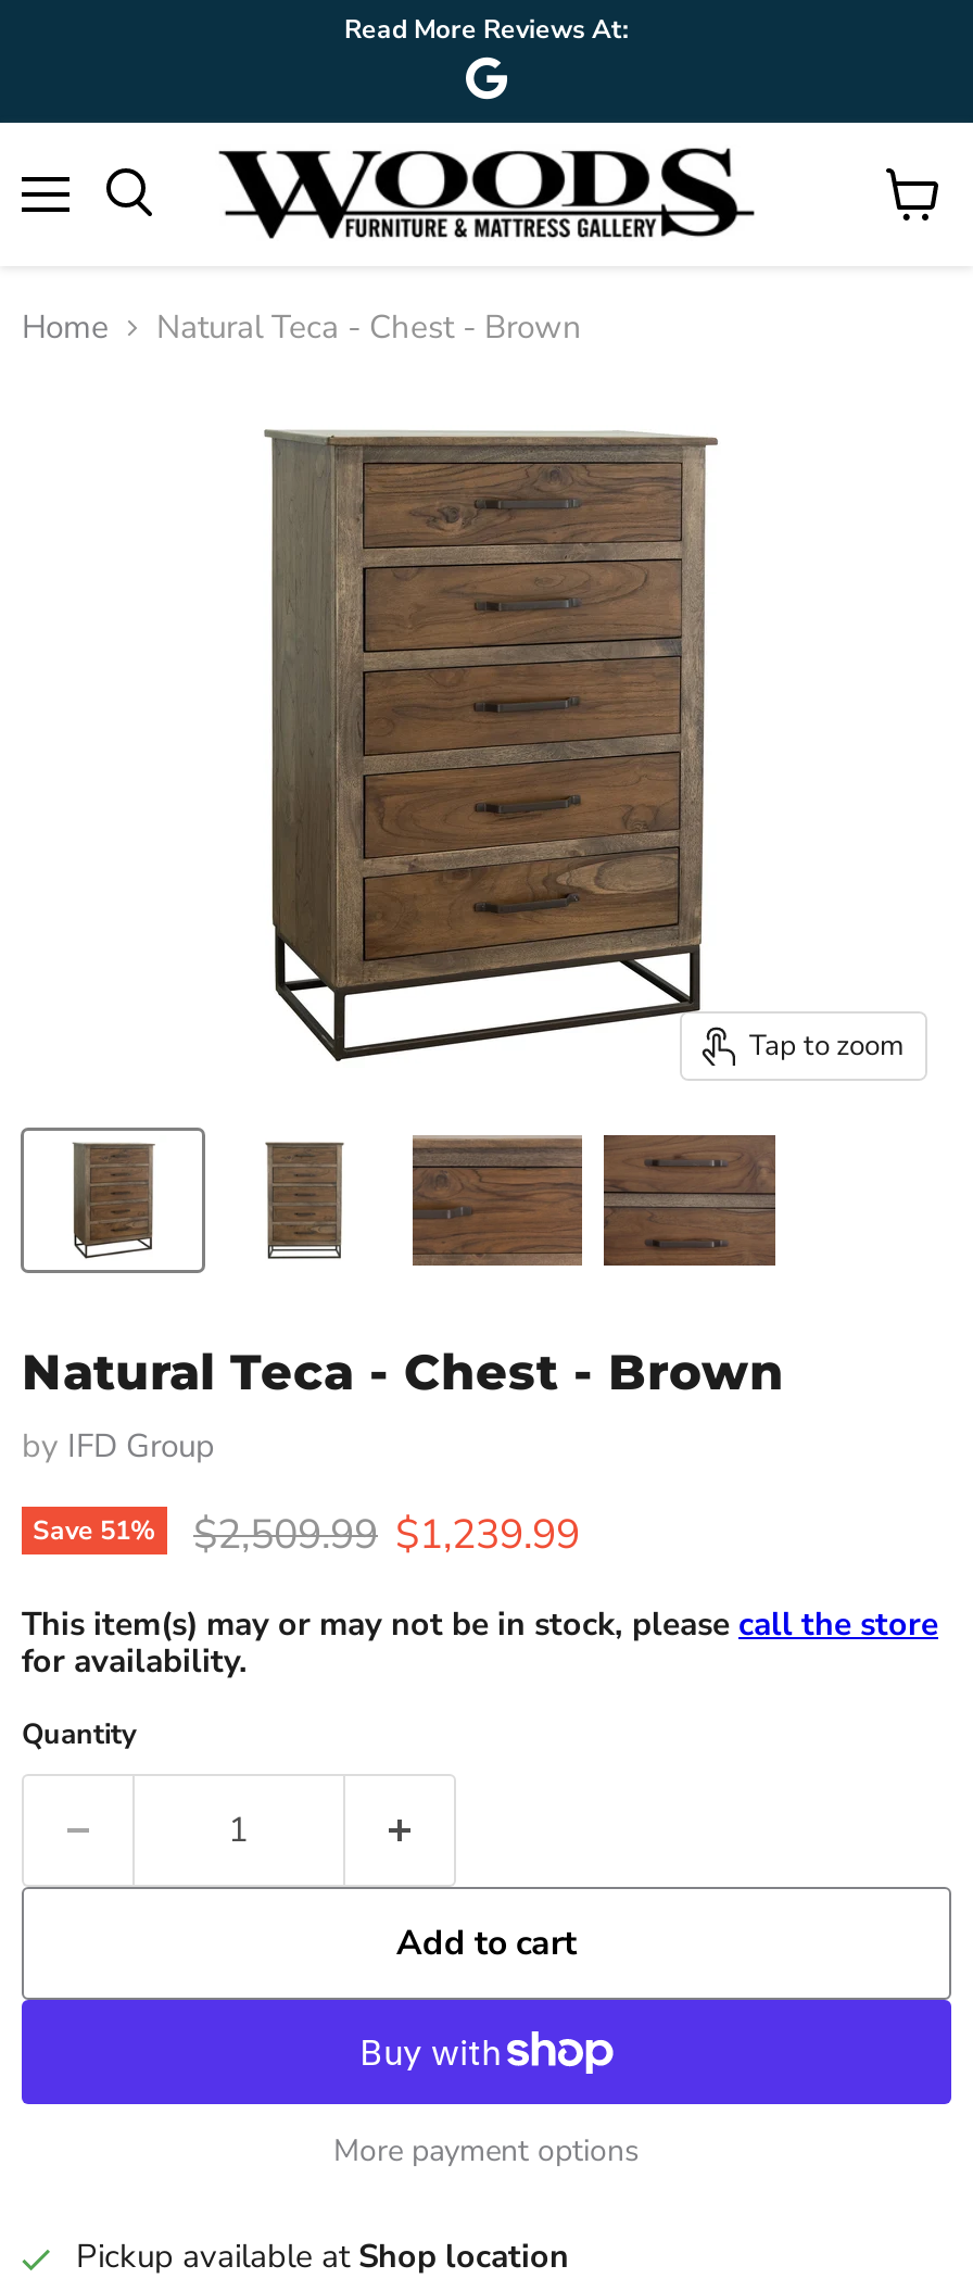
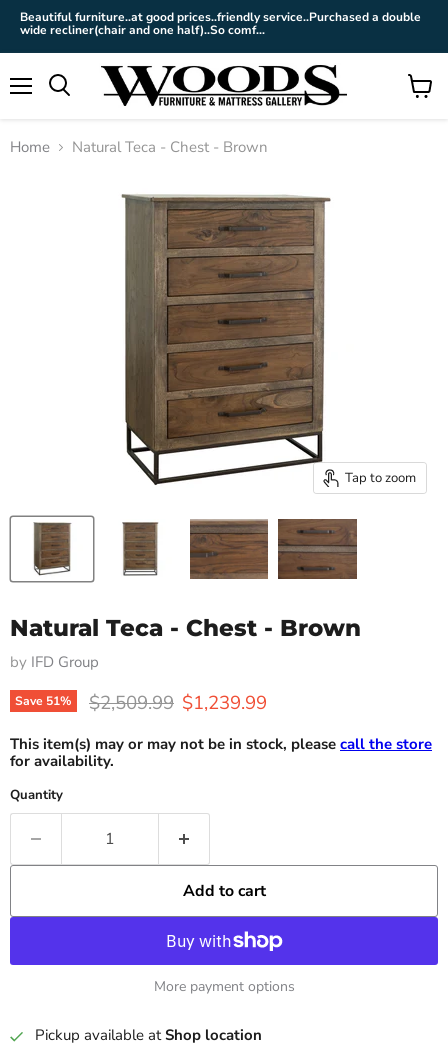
[344,11,629,46] Read More Reviews At: -> [20,9,421,38] Beautiful furniture..at good prices..friendly service..Purchased a double | wide recliner(chair and one half)..So comf...

